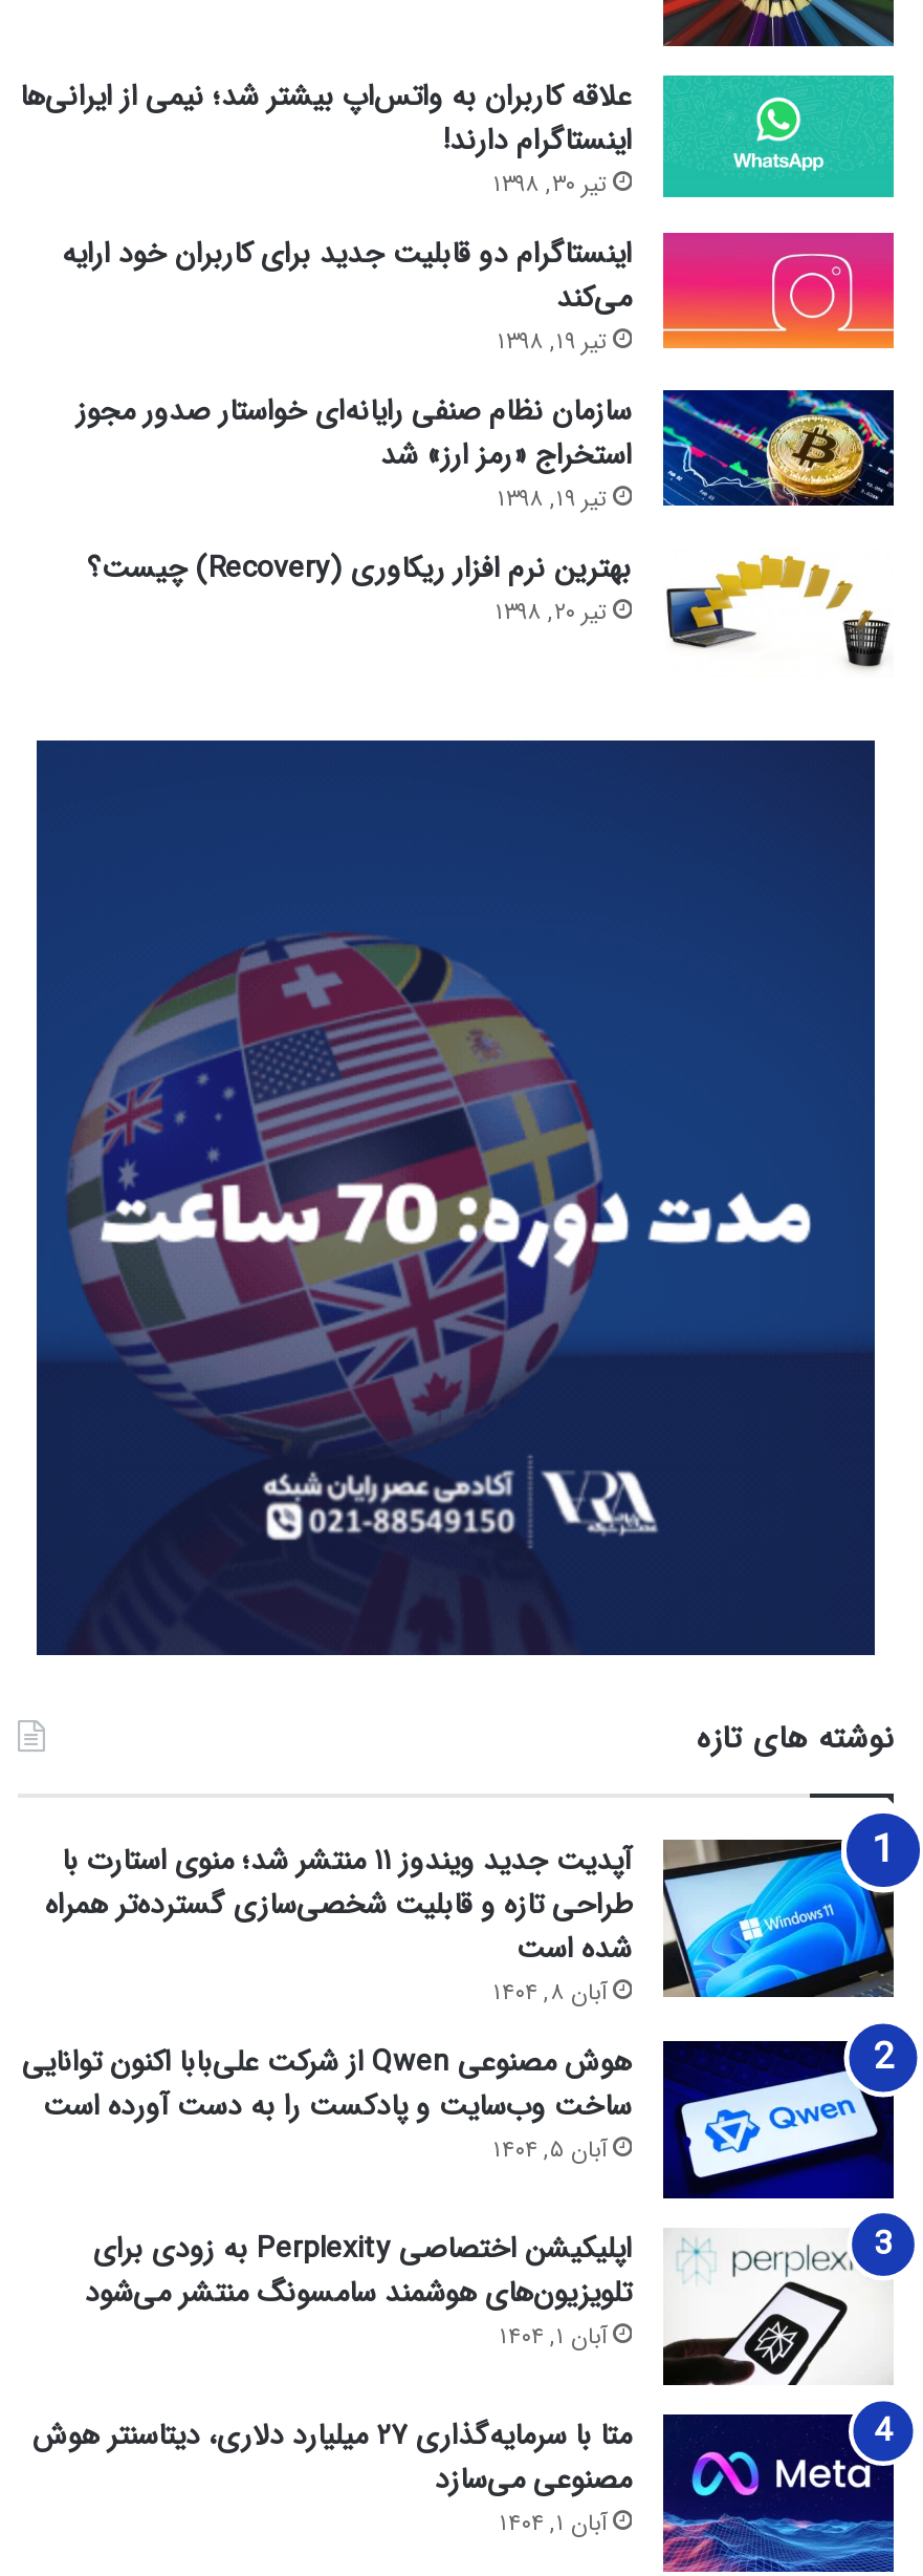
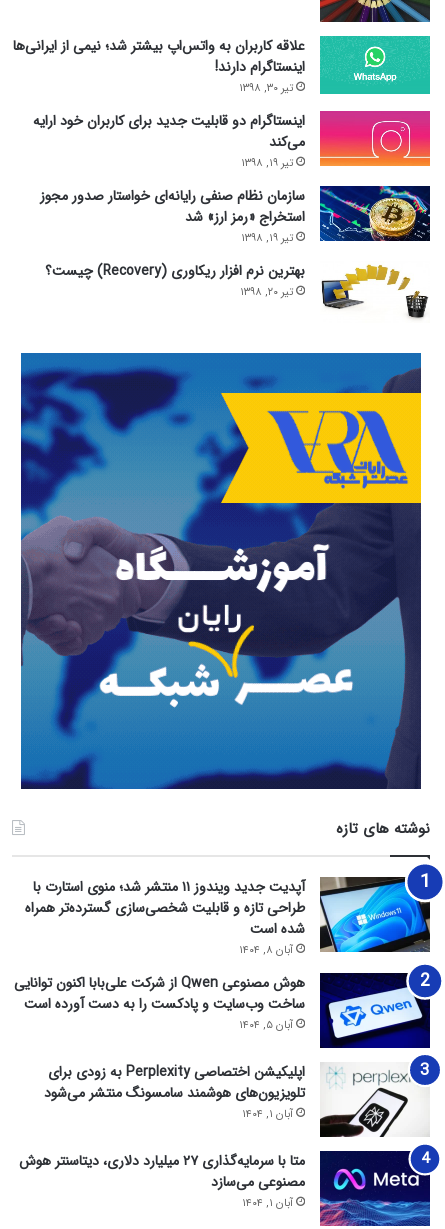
[37,740,877,1657] [image] -> [20,353,422,790] [image]

